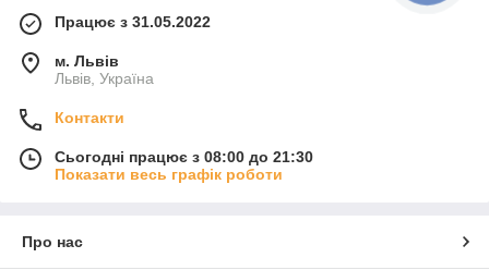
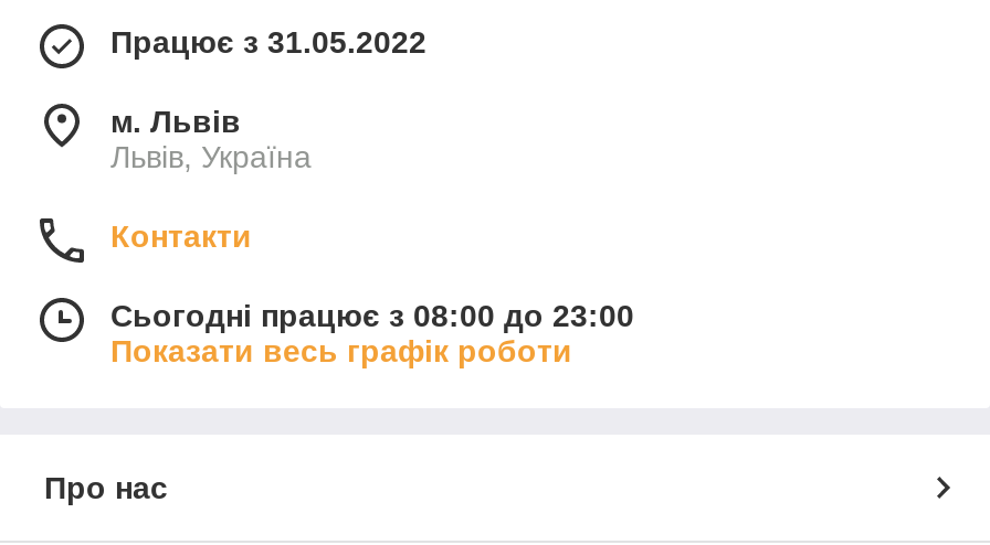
[55,148,313,165] Сьогодні працює з 08:00 до 21:30 -> [110,297,634,333] Сьогодні працює з 08:00 до 23:00

